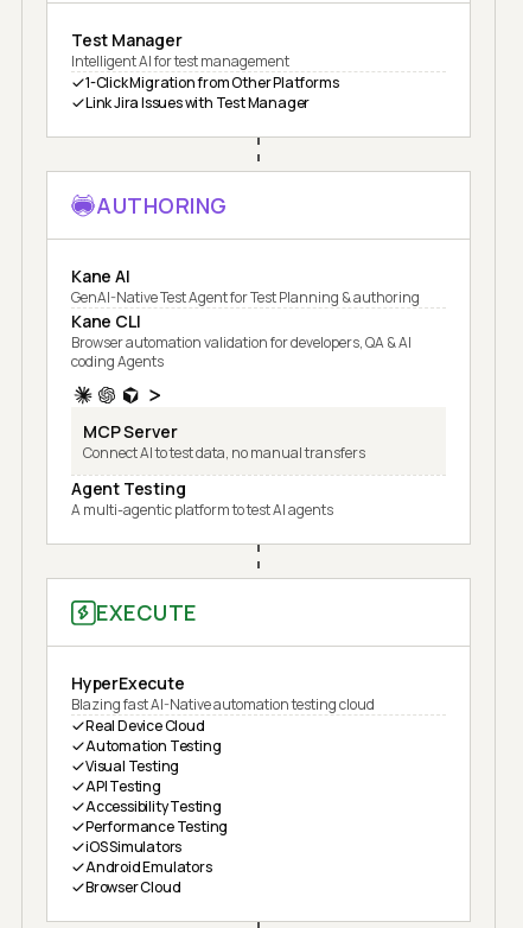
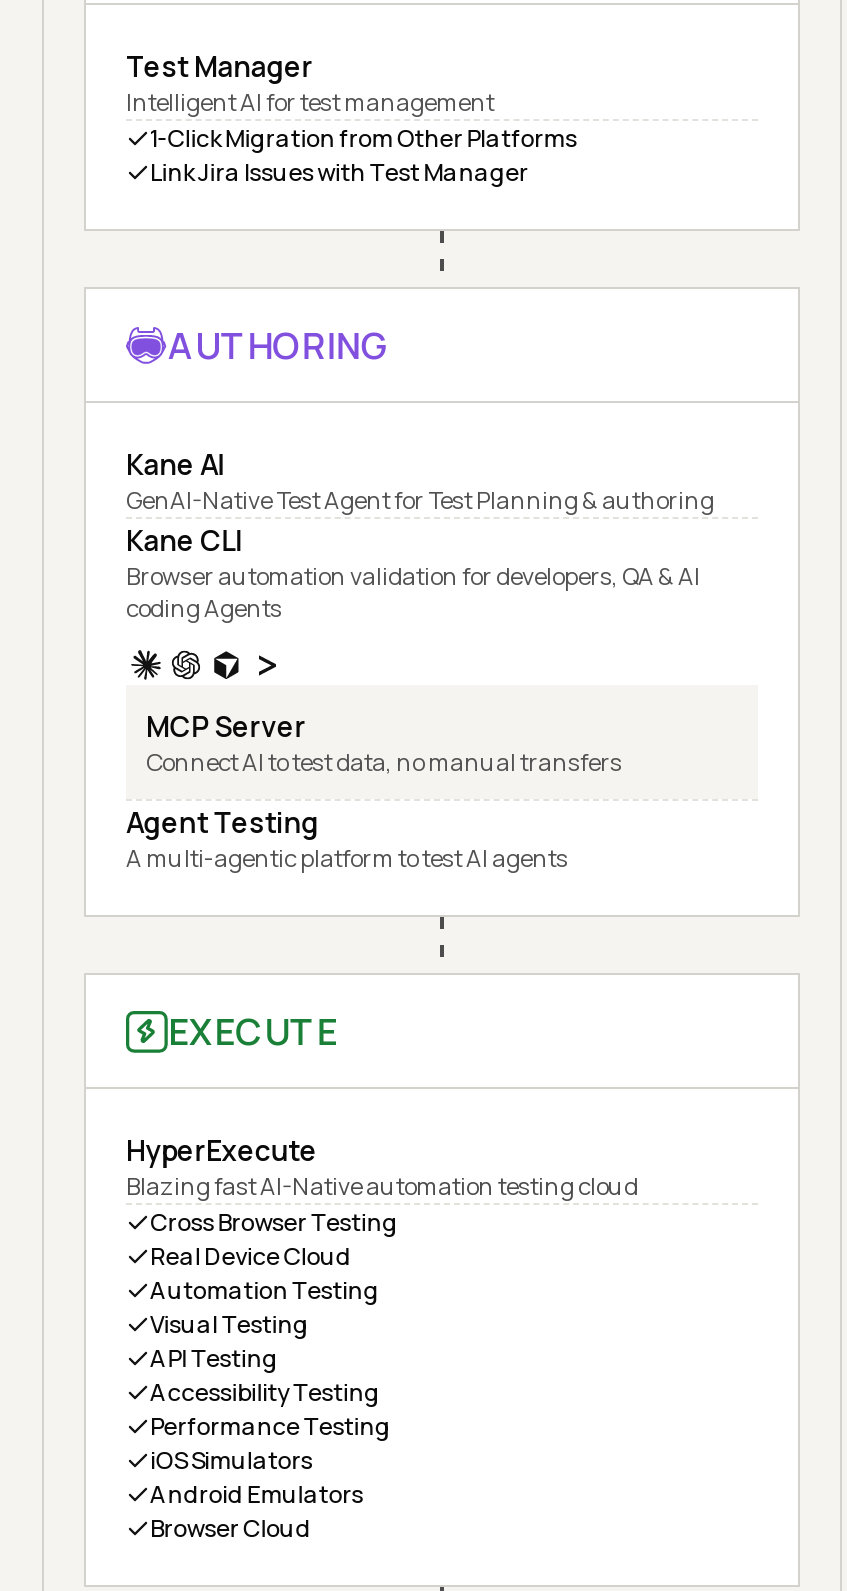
none -> [150,1205,398,1239] Cross Browser Testing

